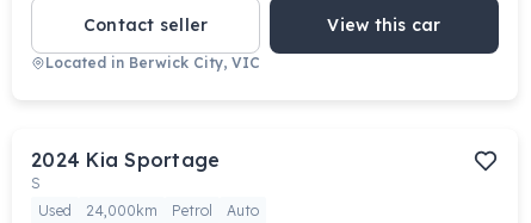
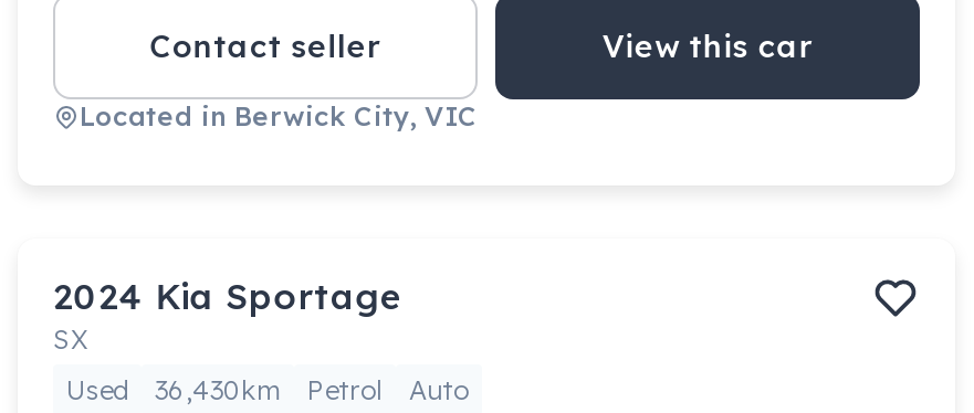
[31,174,41,192] S -> [53,322,88,356] SX
[38,202,259,219] Used 24,000km Petrol Auto -> [66,373,469,406] Used 36,430km Petrol Auto

